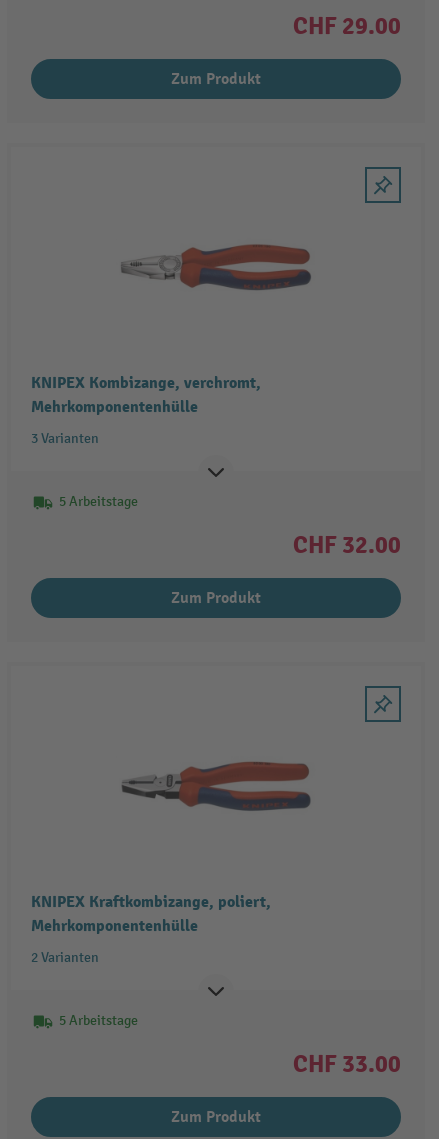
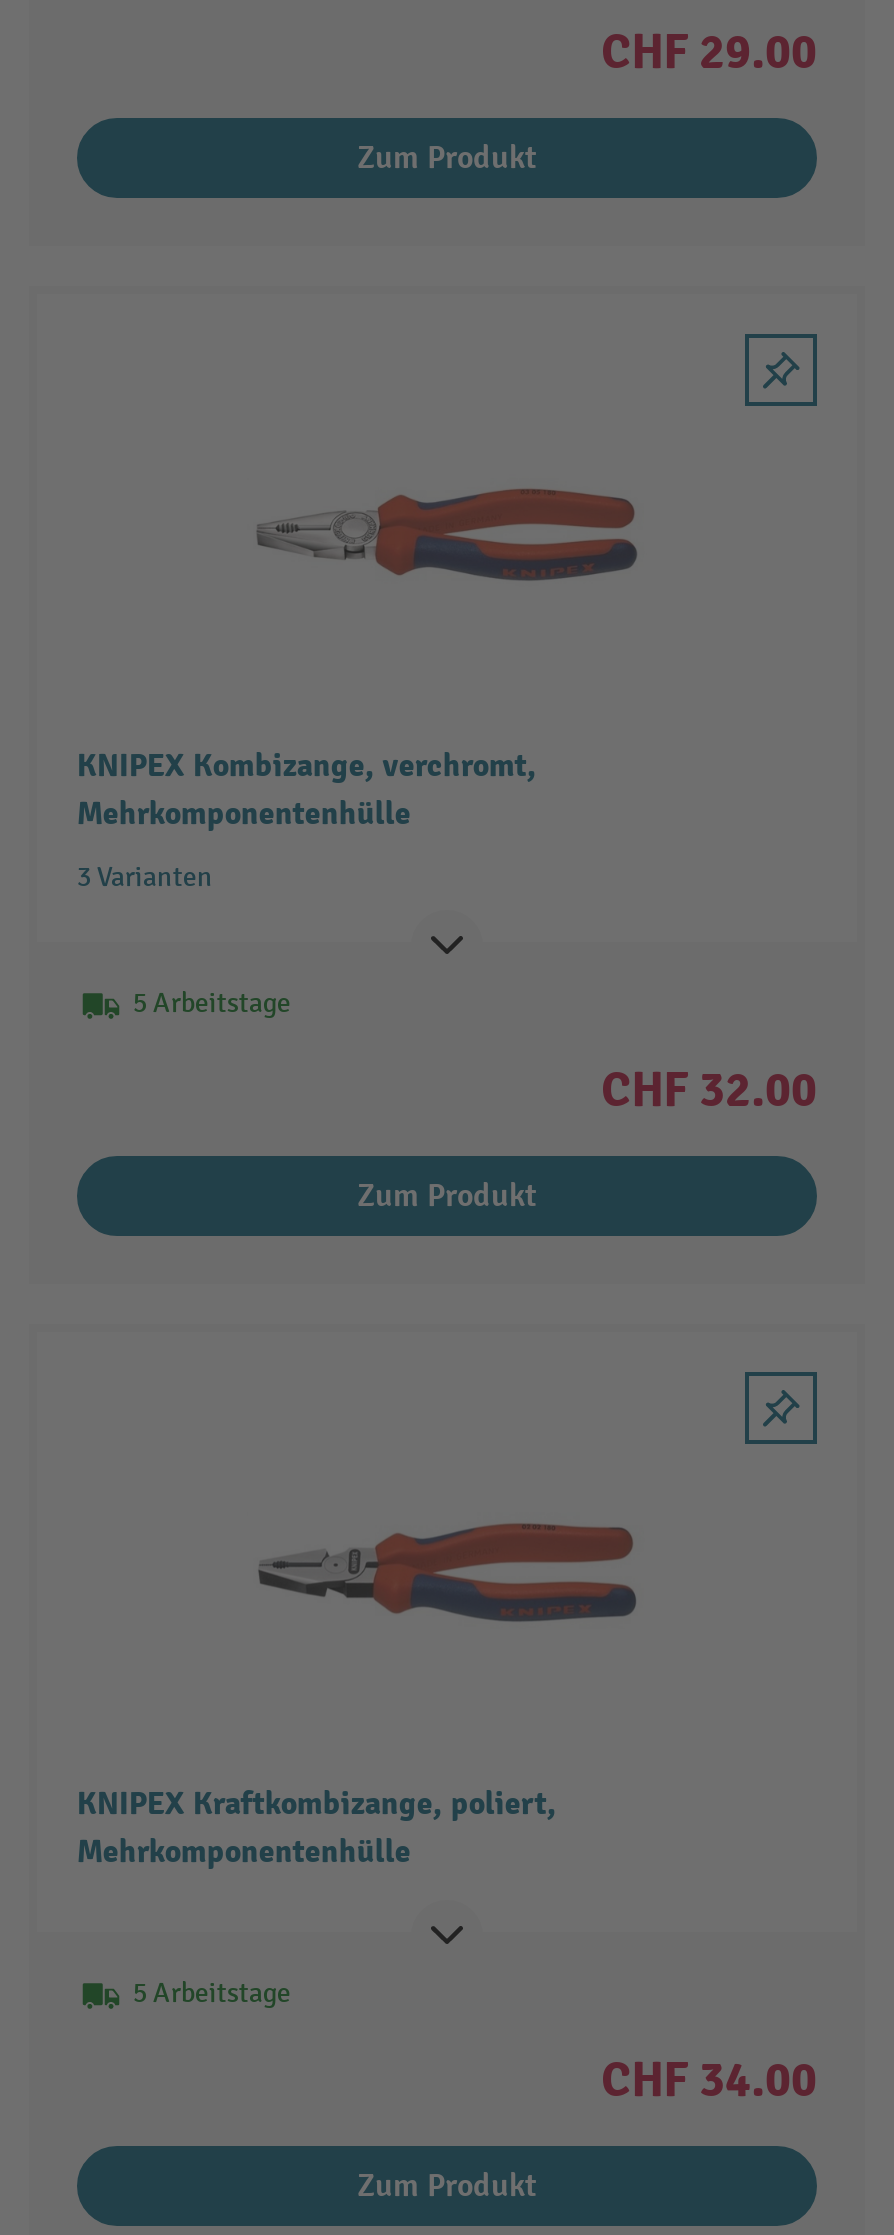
[31,949,99,966] 2 Varianten -> none
[293,1049,401,1079] CHF 33.00 -> [601,2049,817,2109] CHF 34.00

